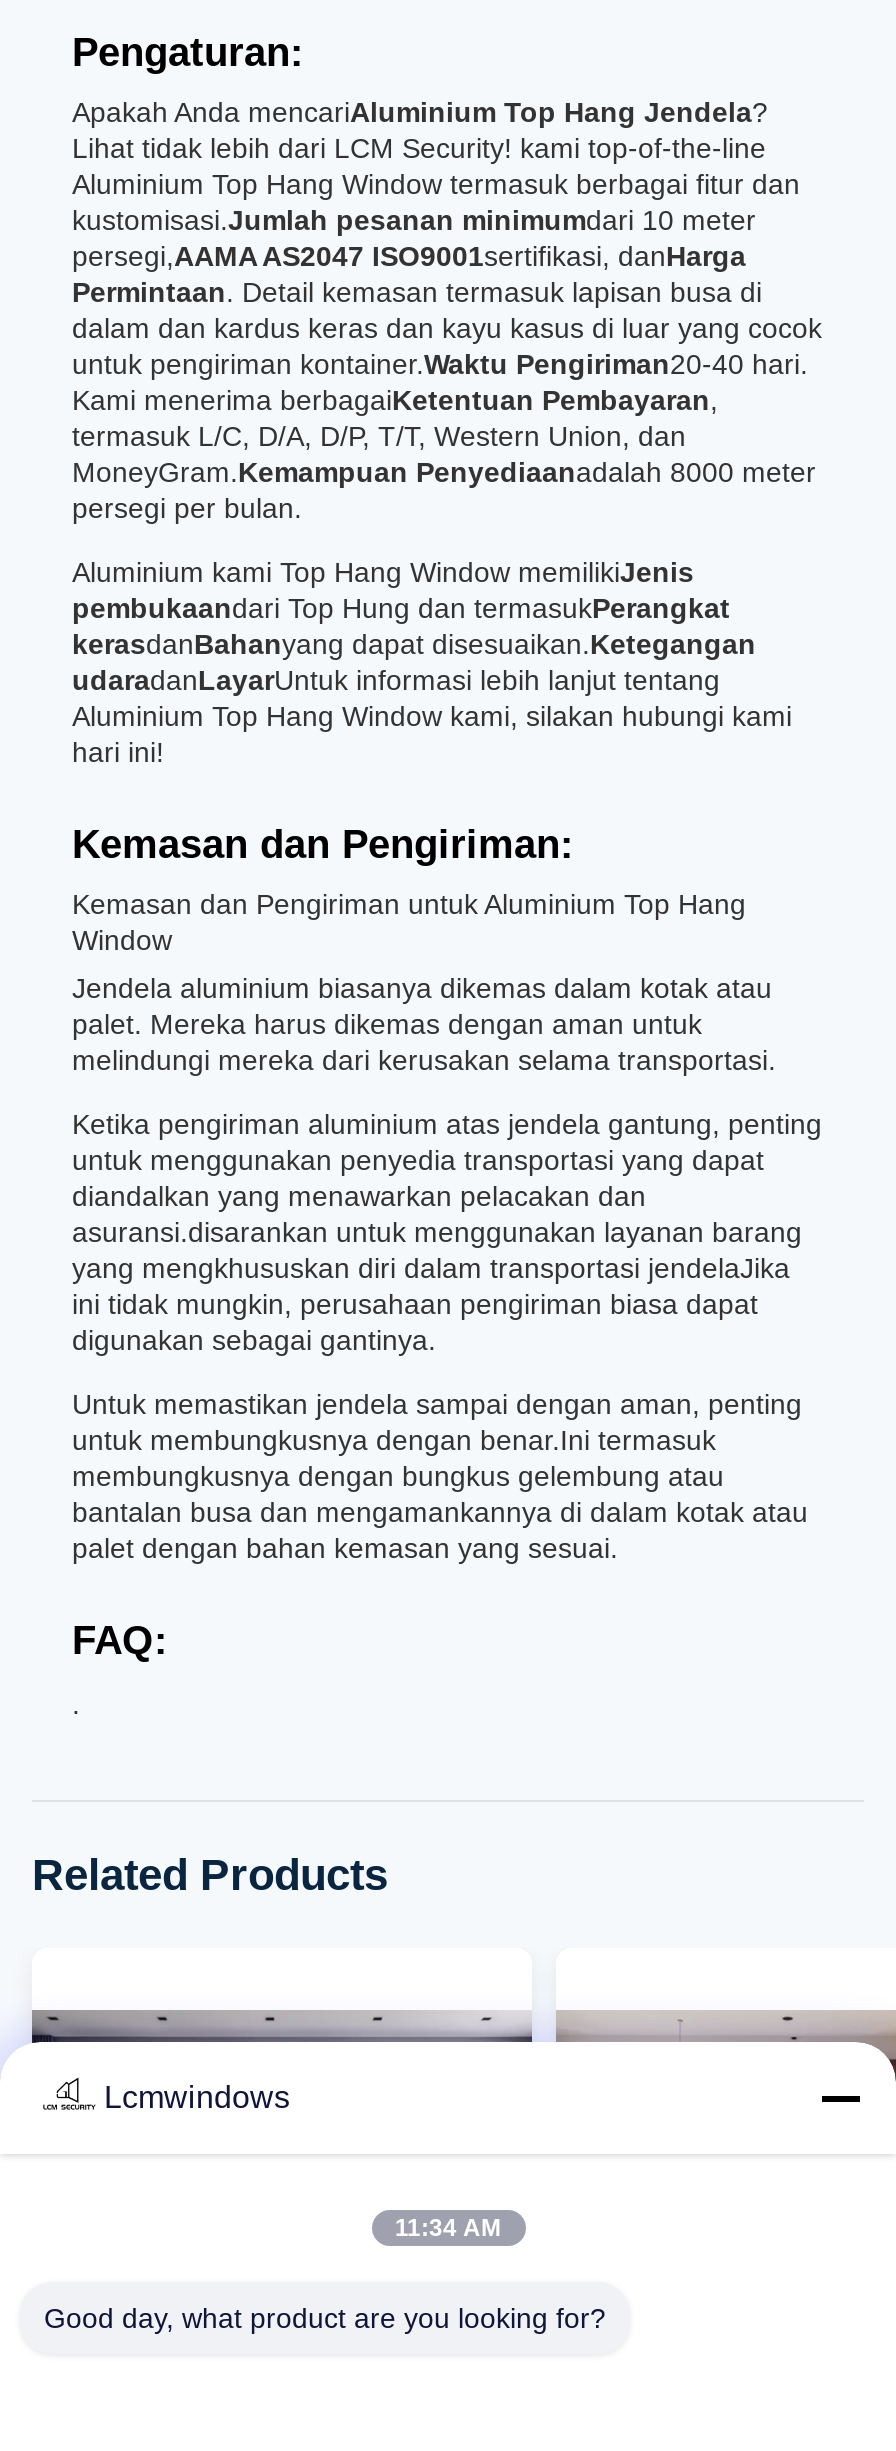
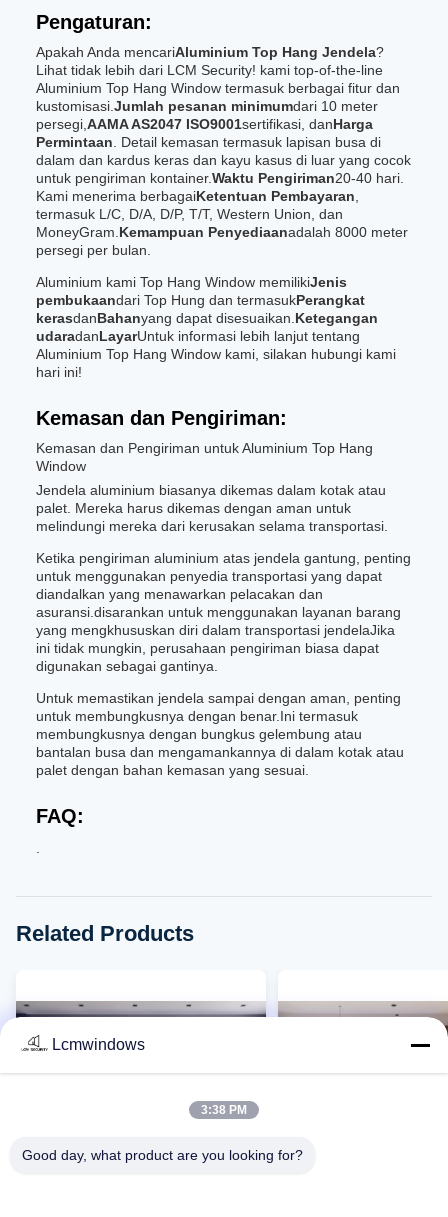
[395,2214,501,2242] 11:34 AM -> [201,1103,247,1117] 3:38 PM

